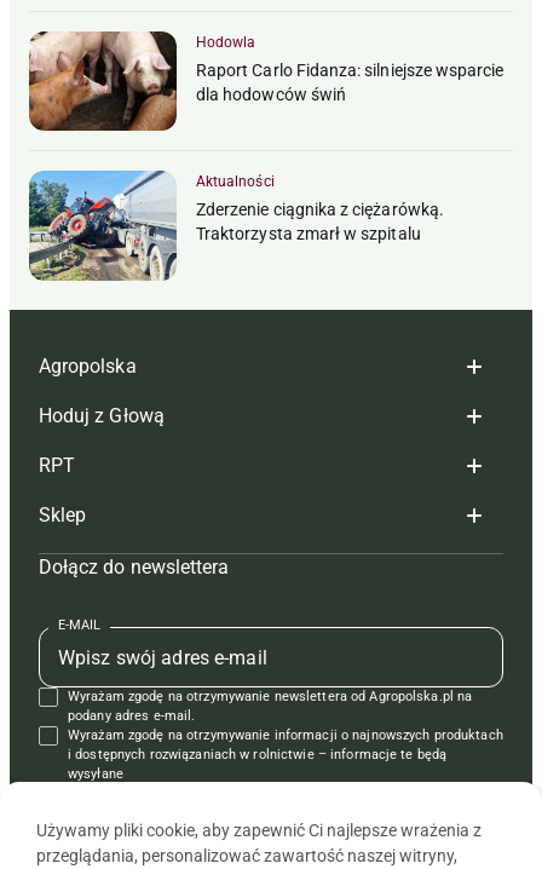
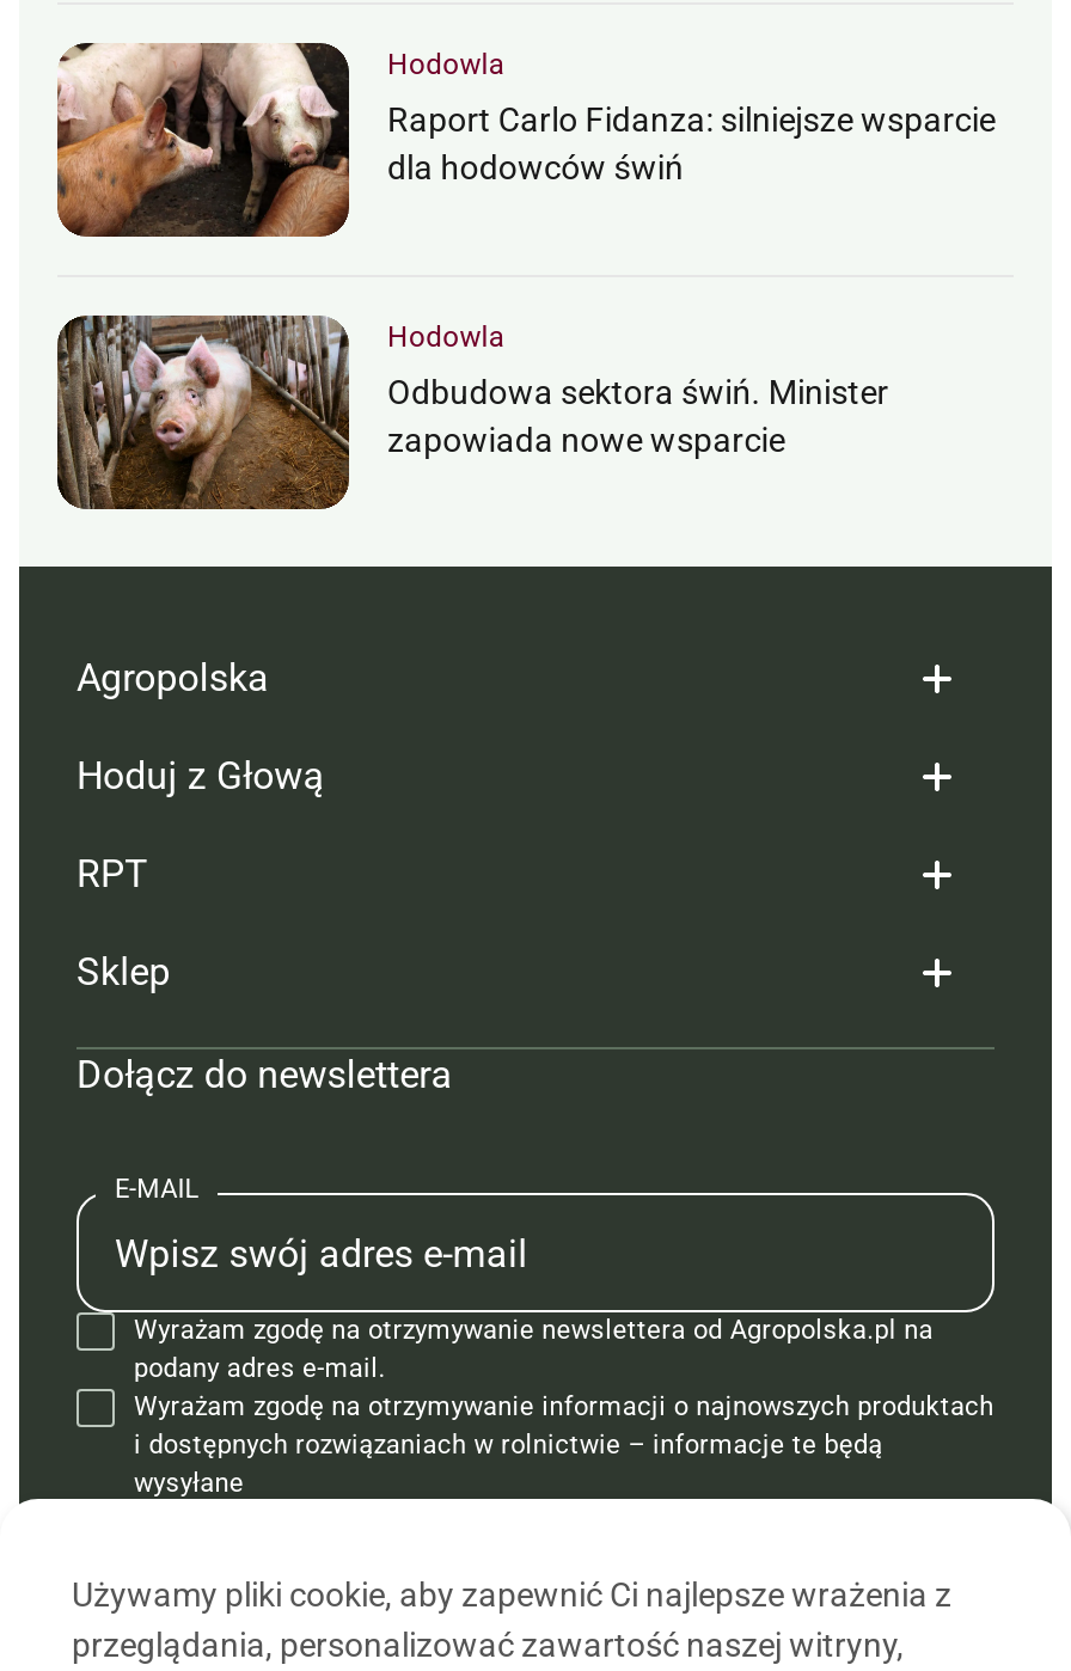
[29,169,274,281] [image] | Aktualności -> [57,312,505,510] [image] | Hodowla
[196,199,444,243] Zderzenie ciągnika z ciężarówką. | Traktorzysta zmarł w szpitalu -> [387,373,889,459] Odbudowa sektora świń. Minister | zapowiada nowe wsparcie

